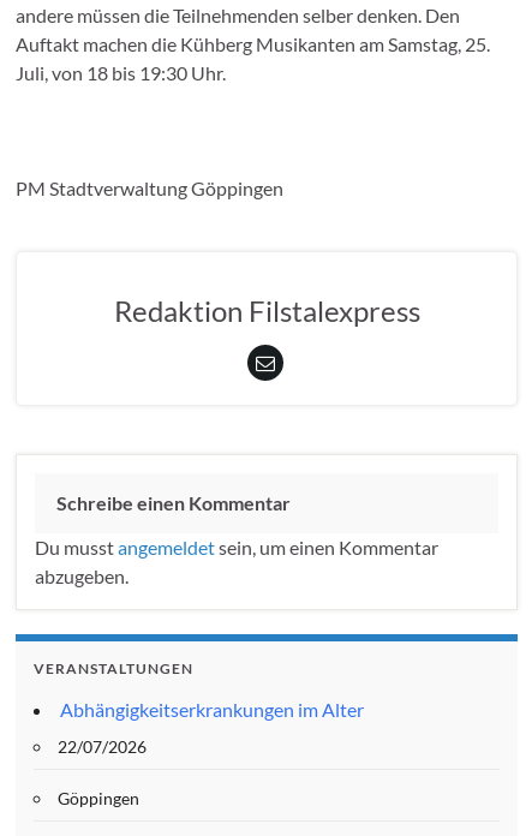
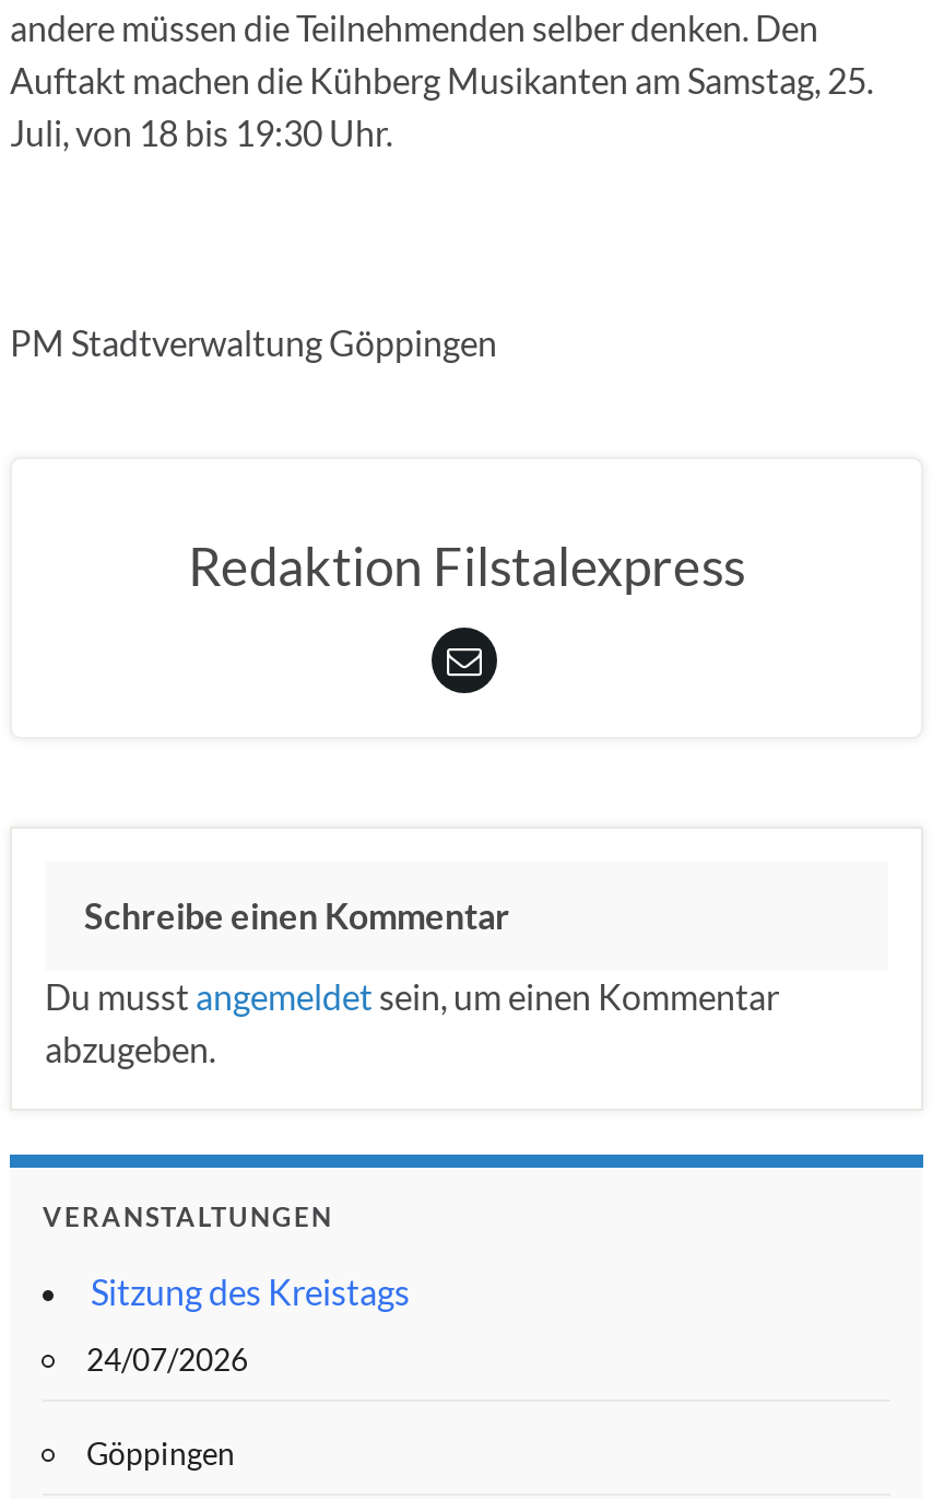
[60,698,364,721] Abhängigkeitserkrankungen im Alter -> [91,1271,410,1312] Sitzung des Kreistags
[58,736,147,757] 22/07/2026 -> [86,1341,248,1378] 24/07/2026

